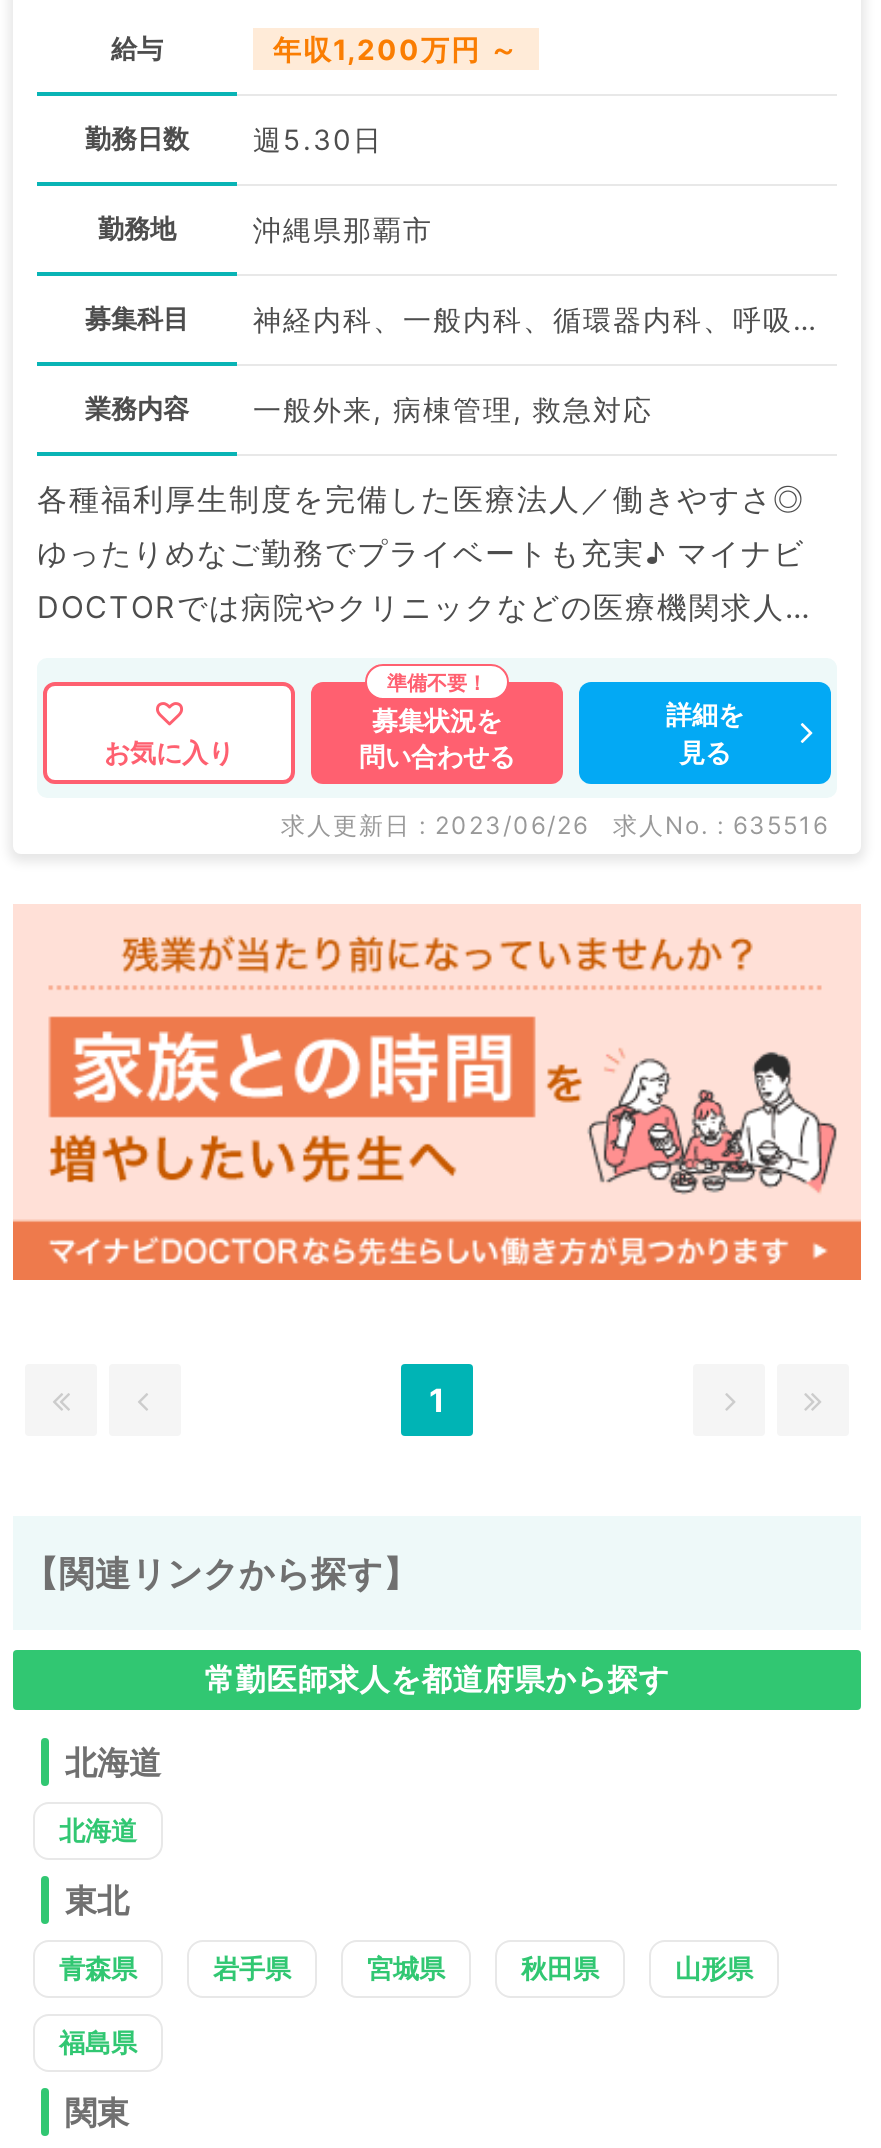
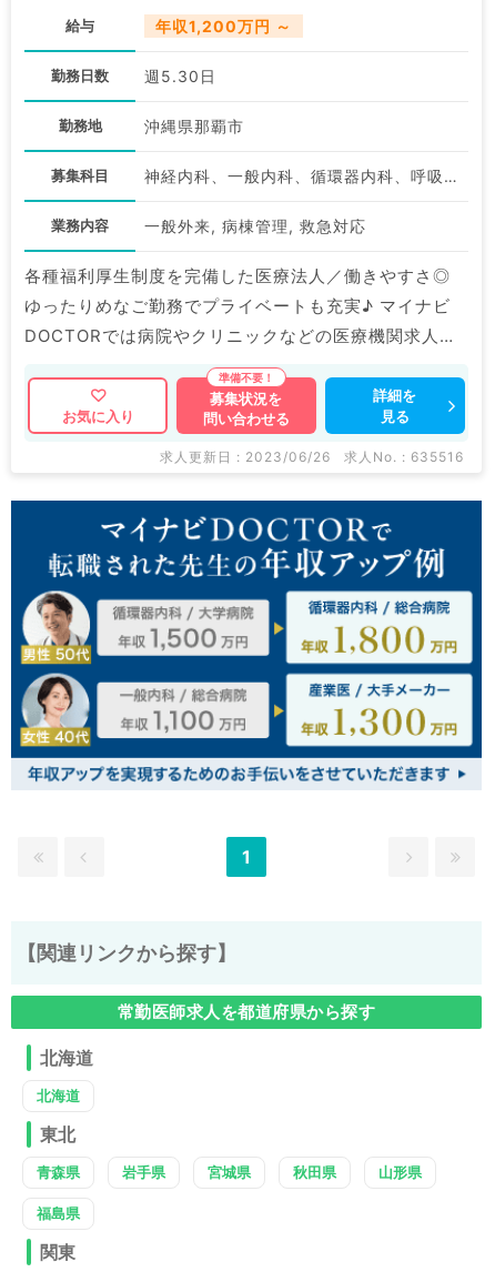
[11,904,863,1282] [image] -> [10,499,483,790] [image]

